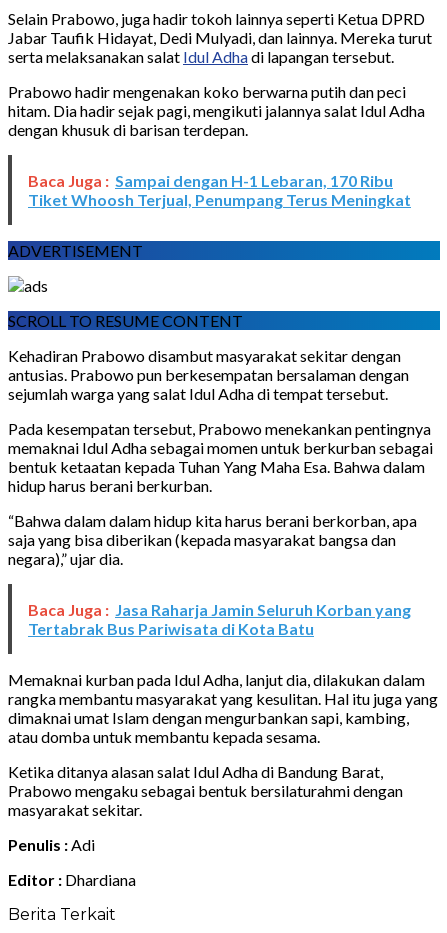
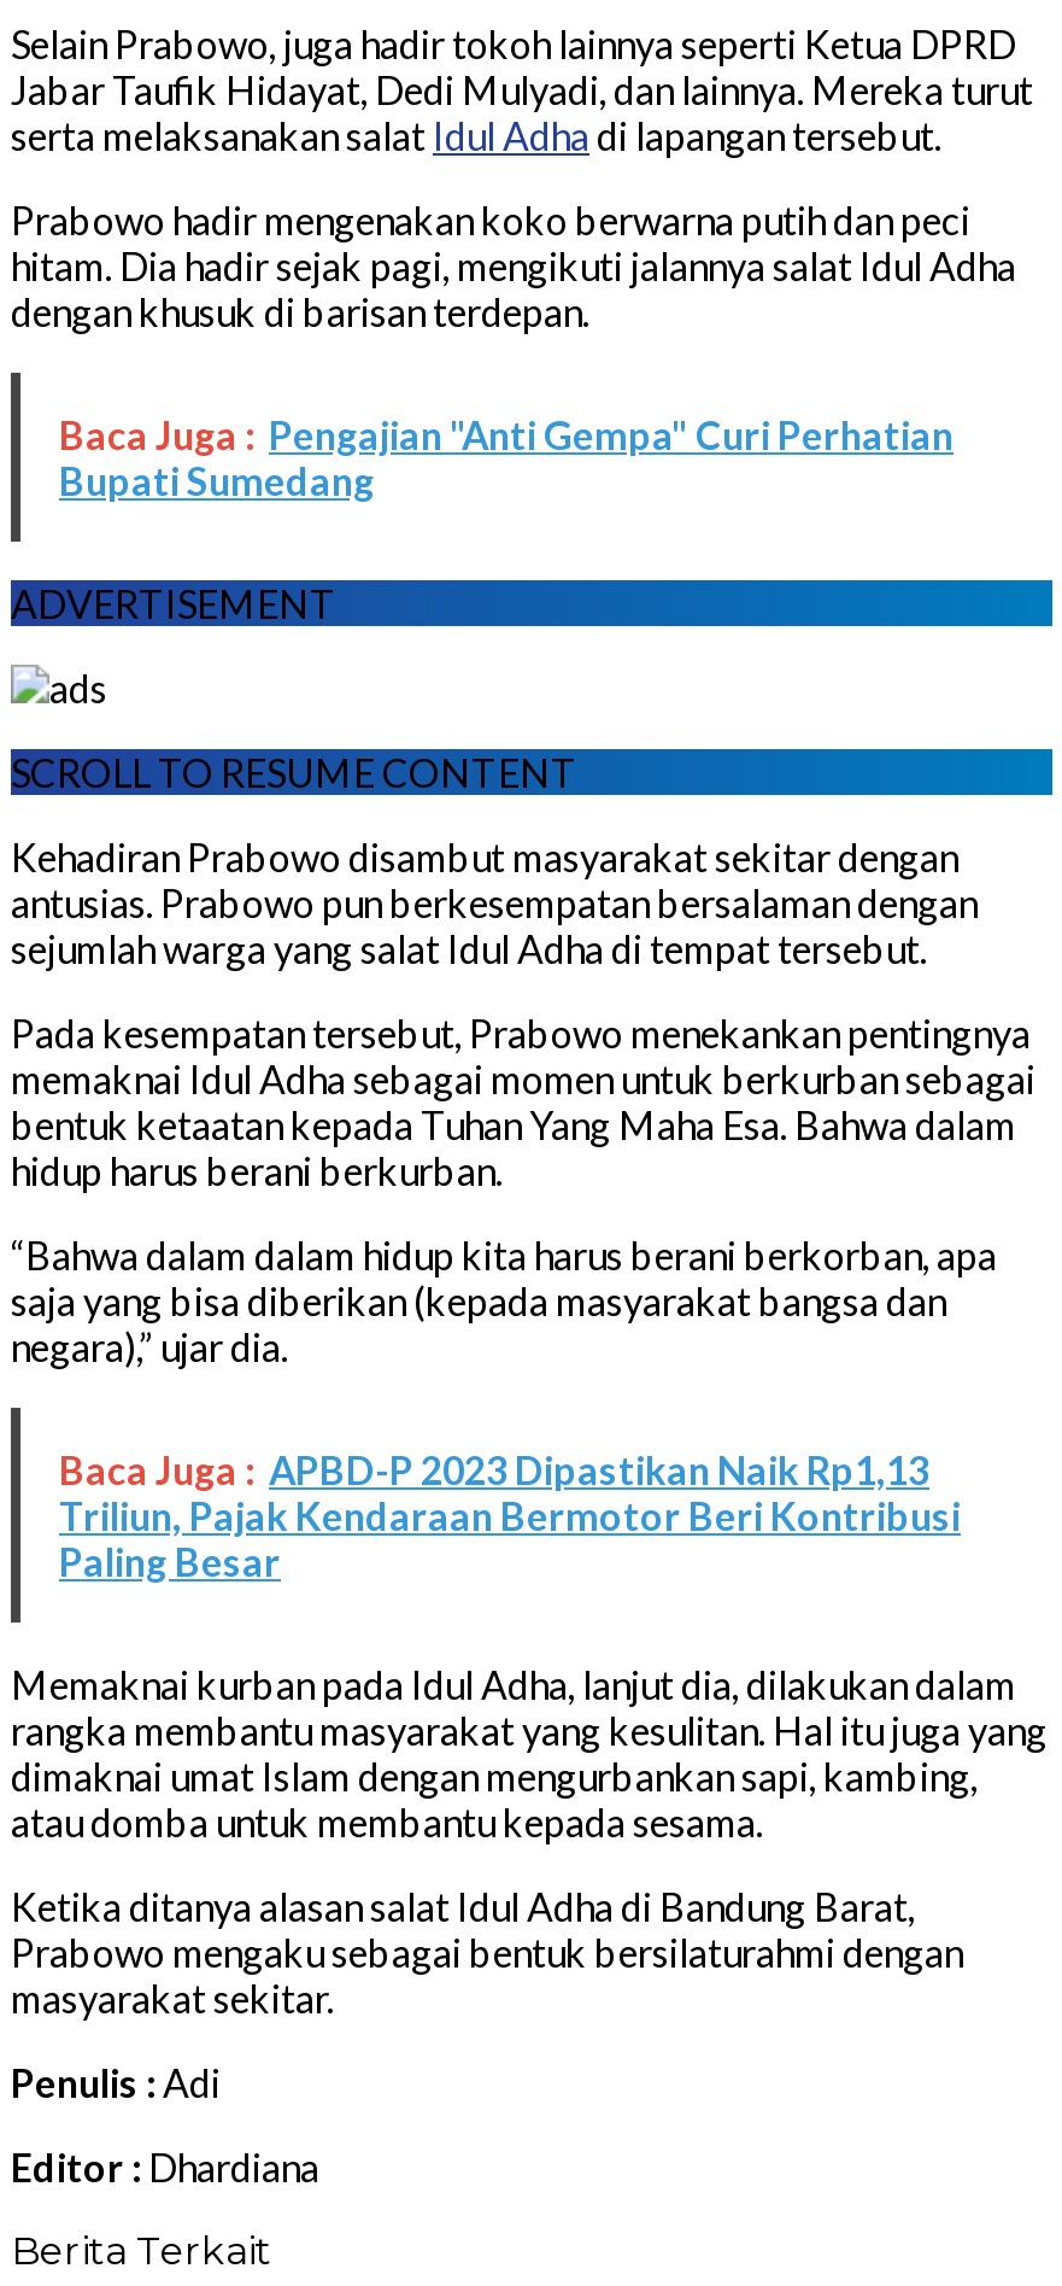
[28,171,411,209] Baca Juga : Sampai dengan H-1 Lebaran, 170 Ribu | Tiket Whoosh Terjual, Penumpang Terus Meningkat -> [59,411,954,503] Baca Juga : Pengajian "Anti Gempa" Curi Perhatian | Bupati Sumedang
[28,600,411,638] Baca Juga : Jasa Raharja Jamin Seluruh Korban yang | Tertabrak Bus Pariwisata di Kota Batu -> [59,1446,961,1584] Baca Juga : APBD-P 2023 Dipastikan Naik Rp1,13 | Triliun, Pajak Kendaraan Bermotor Beri Kontribusi | Paling Besar

